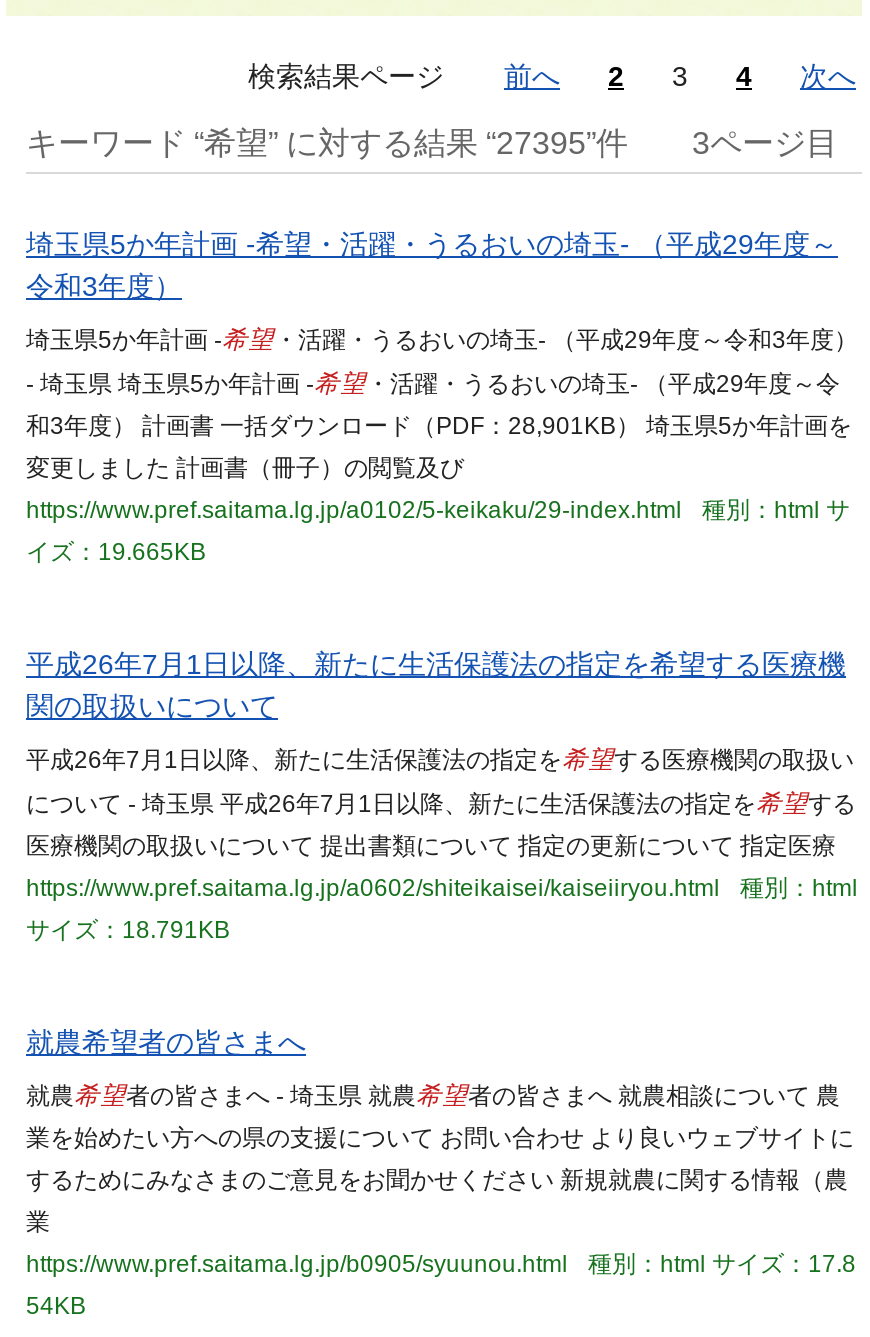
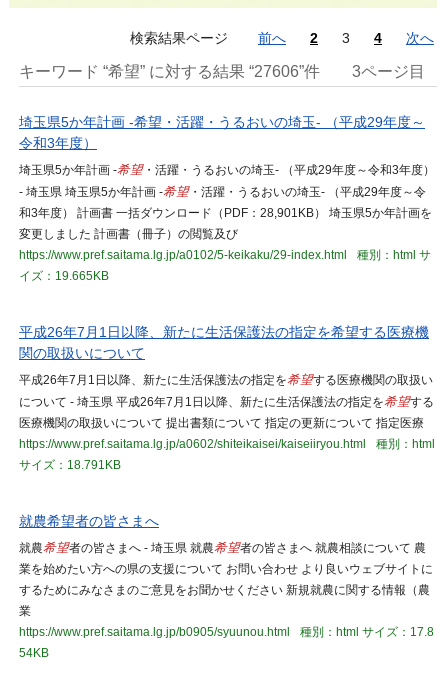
[26,126,628,160] キーワード “希望” に対する結果 “27395”件 -> [19,63,320,80] キーワード “希望” に対する結果 “27606”件

